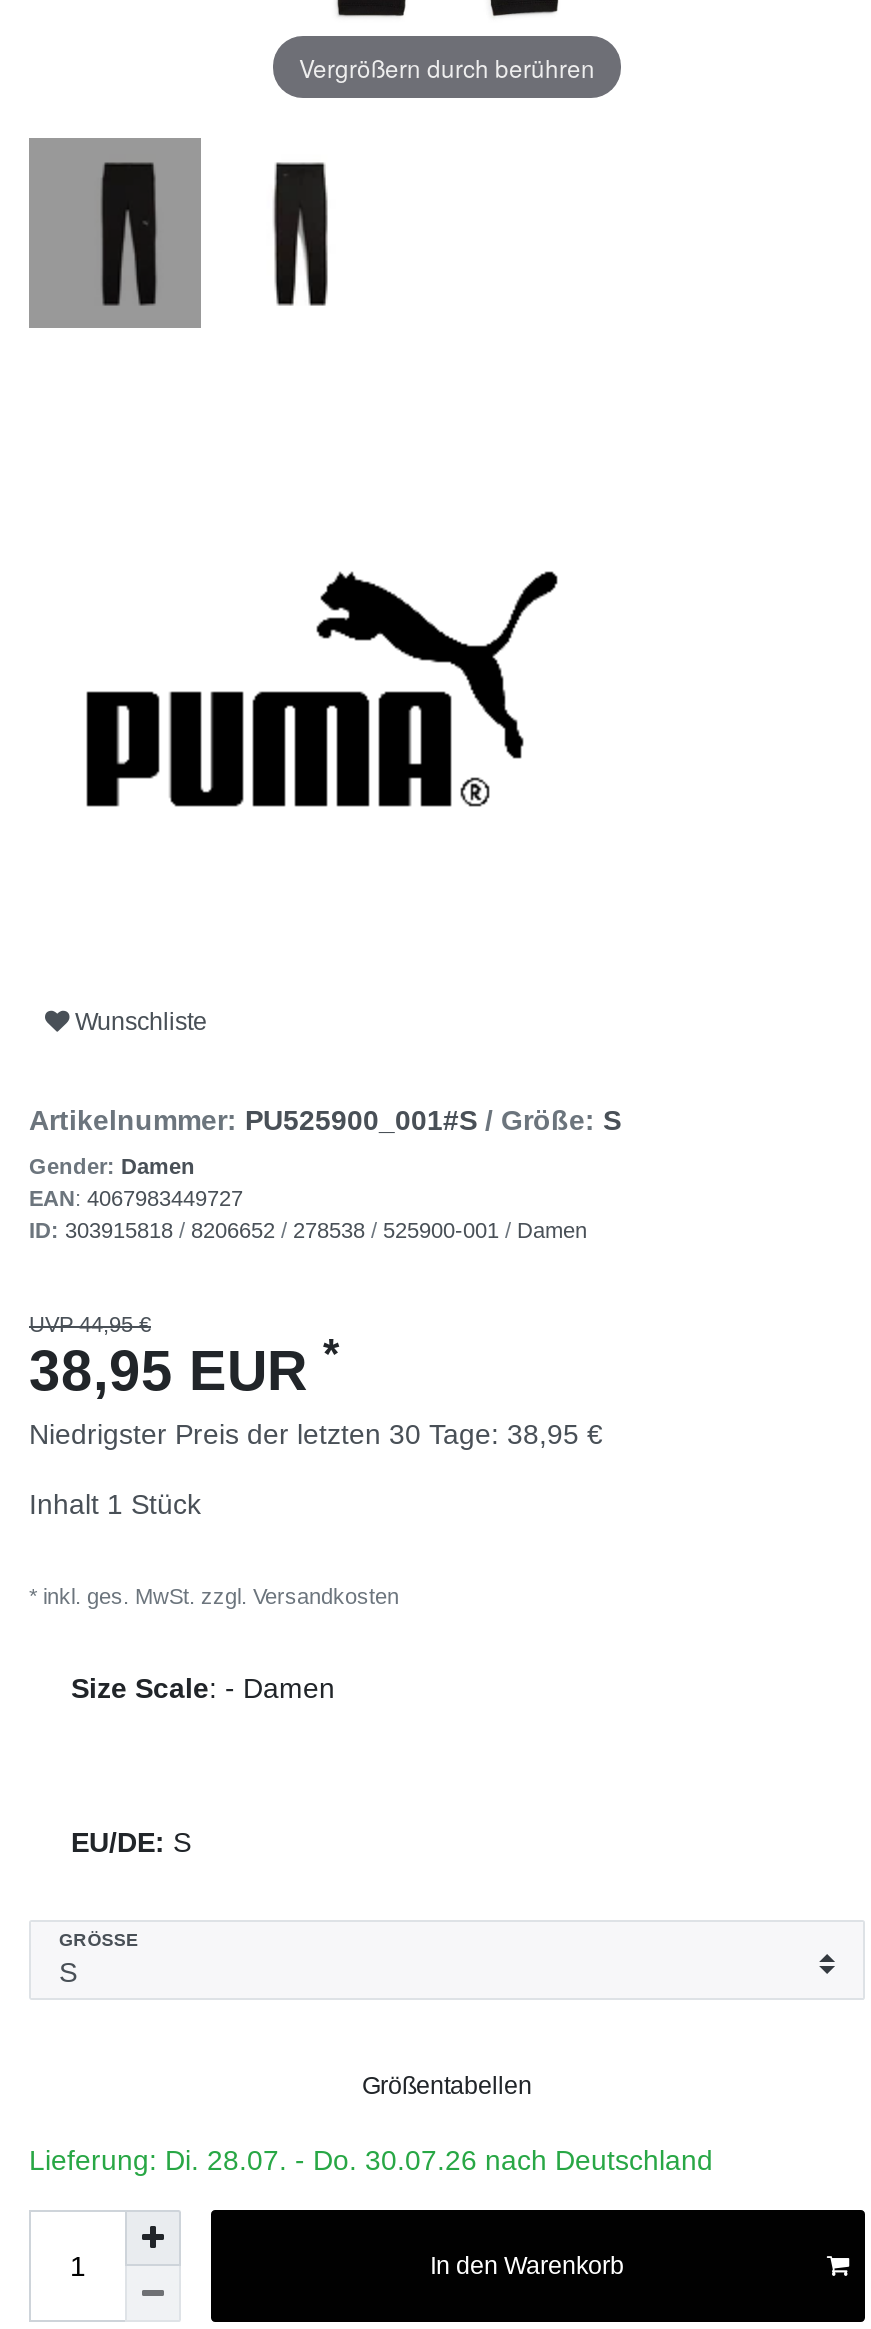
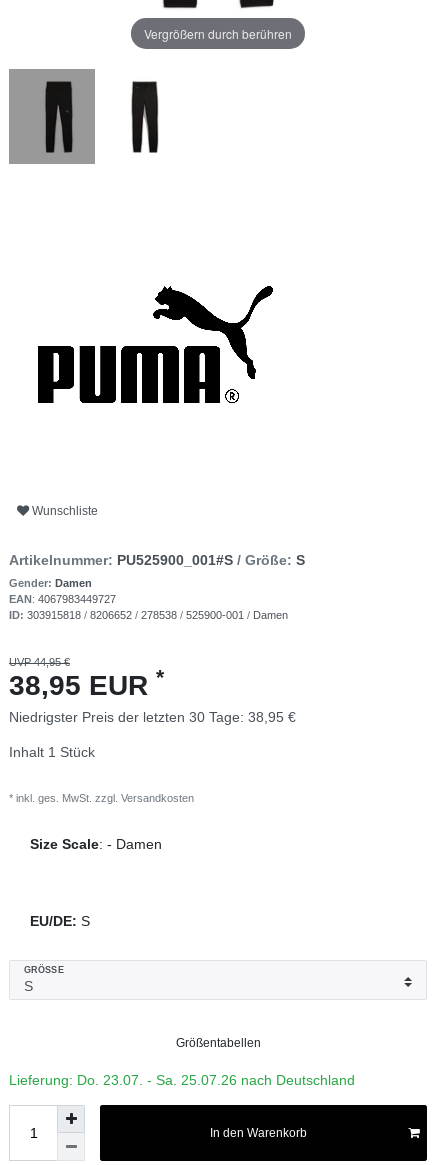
[29,2145,713,2177] Lieferung: Di. 28.07. - Do. 30.07.26 nach Deutschland -> [9,1072,355,1088] Lieferung: Do. 23.07. - Sa. 25.07.26 nach Deutschland

